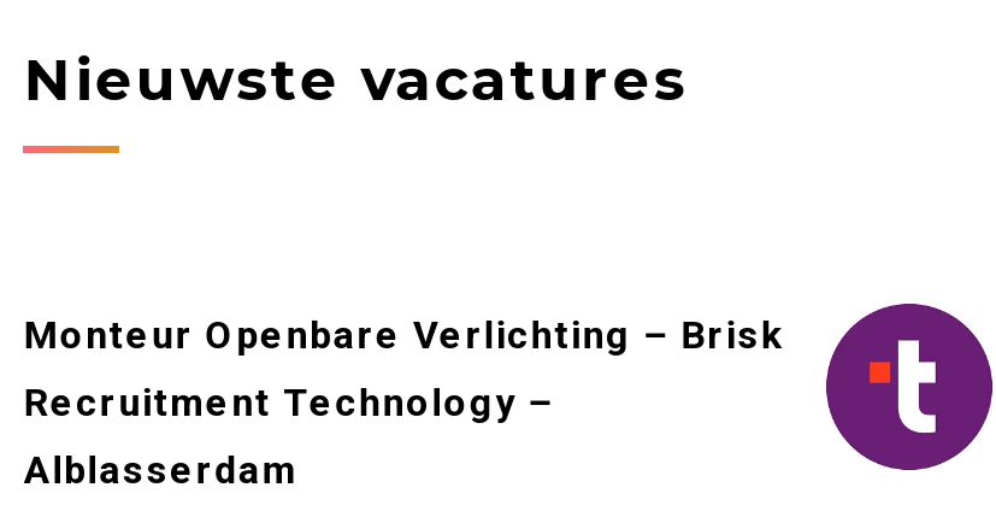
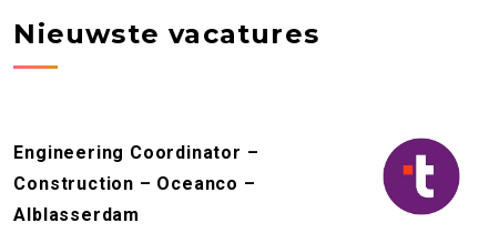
[24,313,785,359] Monteur Openbare Verlichting – Brisk -> [14,142,259,163] Engineering Coordinator –
[24,381,554,427] Recruitment Technology – -> [14,173,256,194] Construction – Oceanco –

